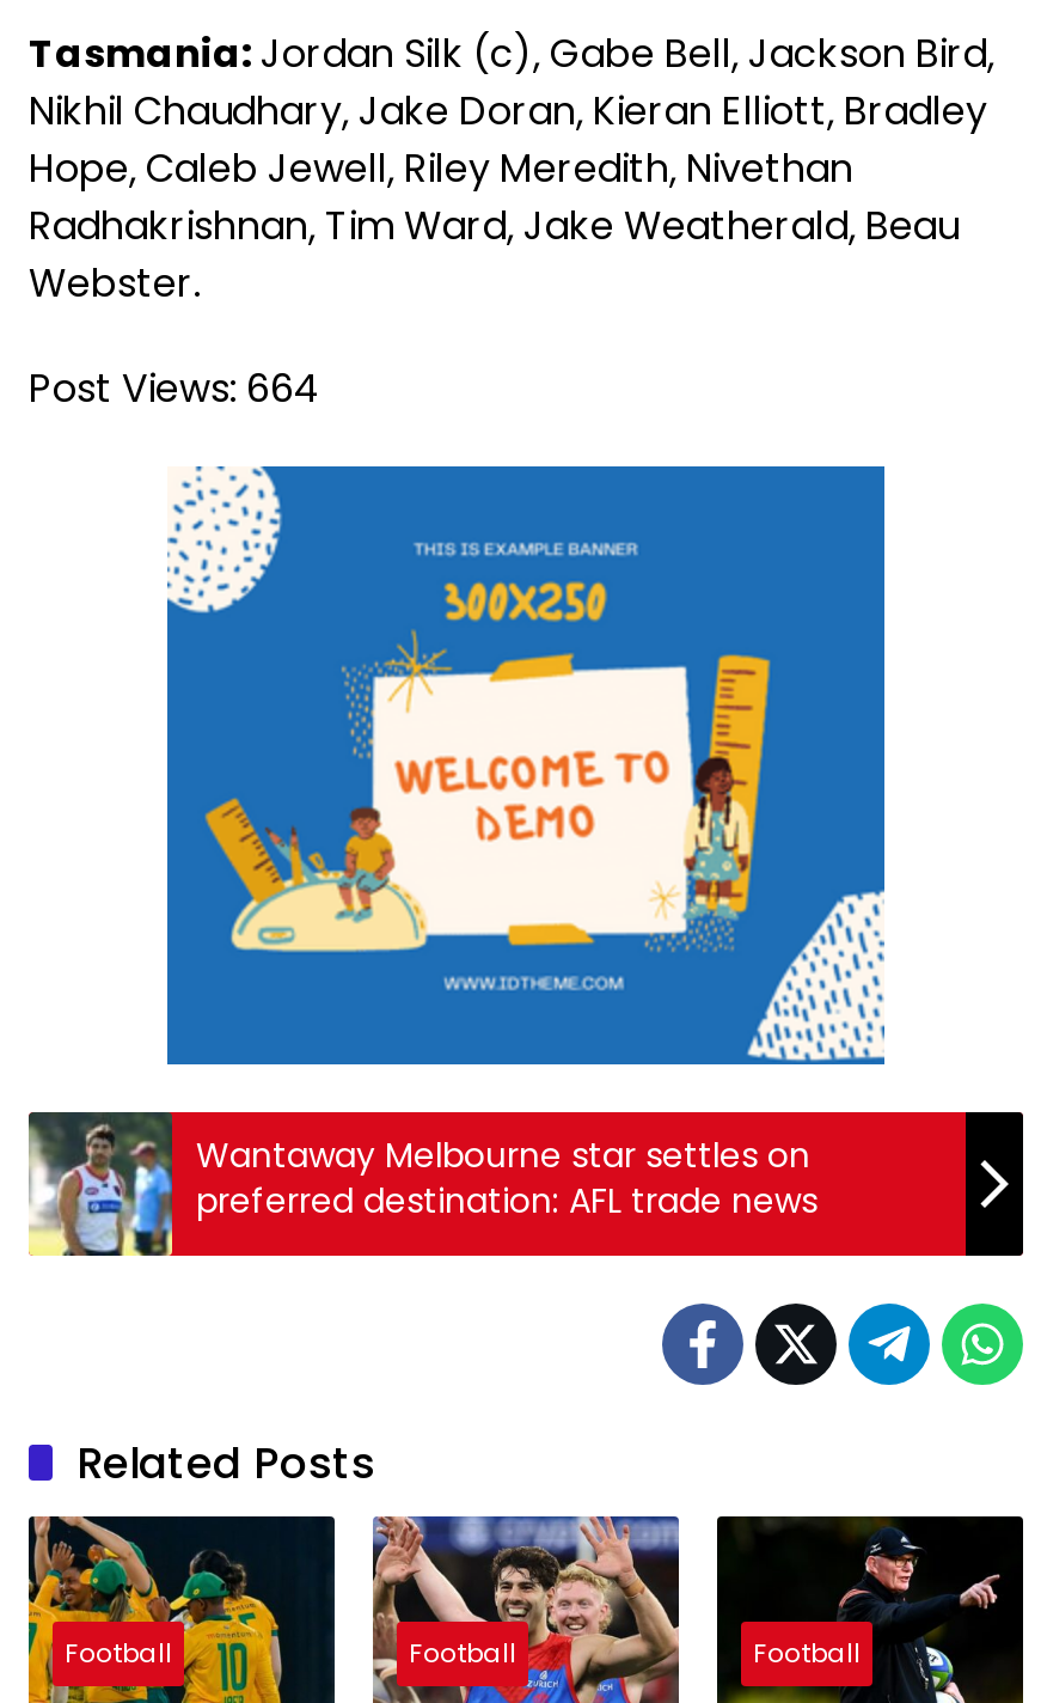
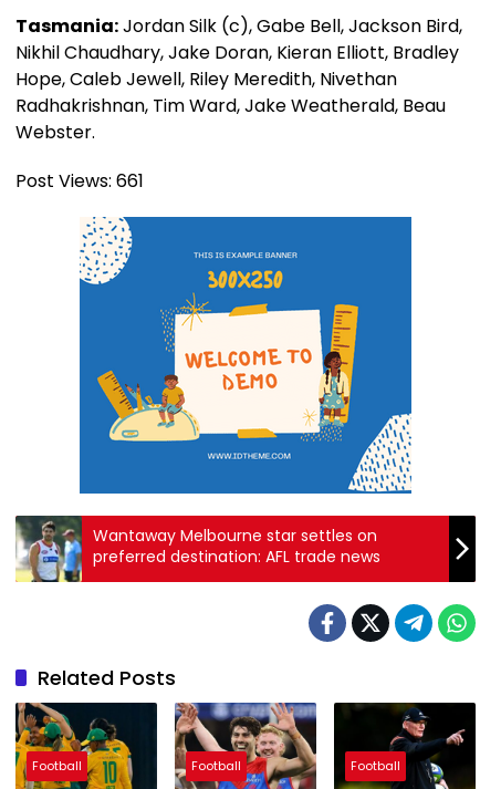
[29,362,320,417] Post Views: 664 -> [15,169,144,194] Post Views: 661

